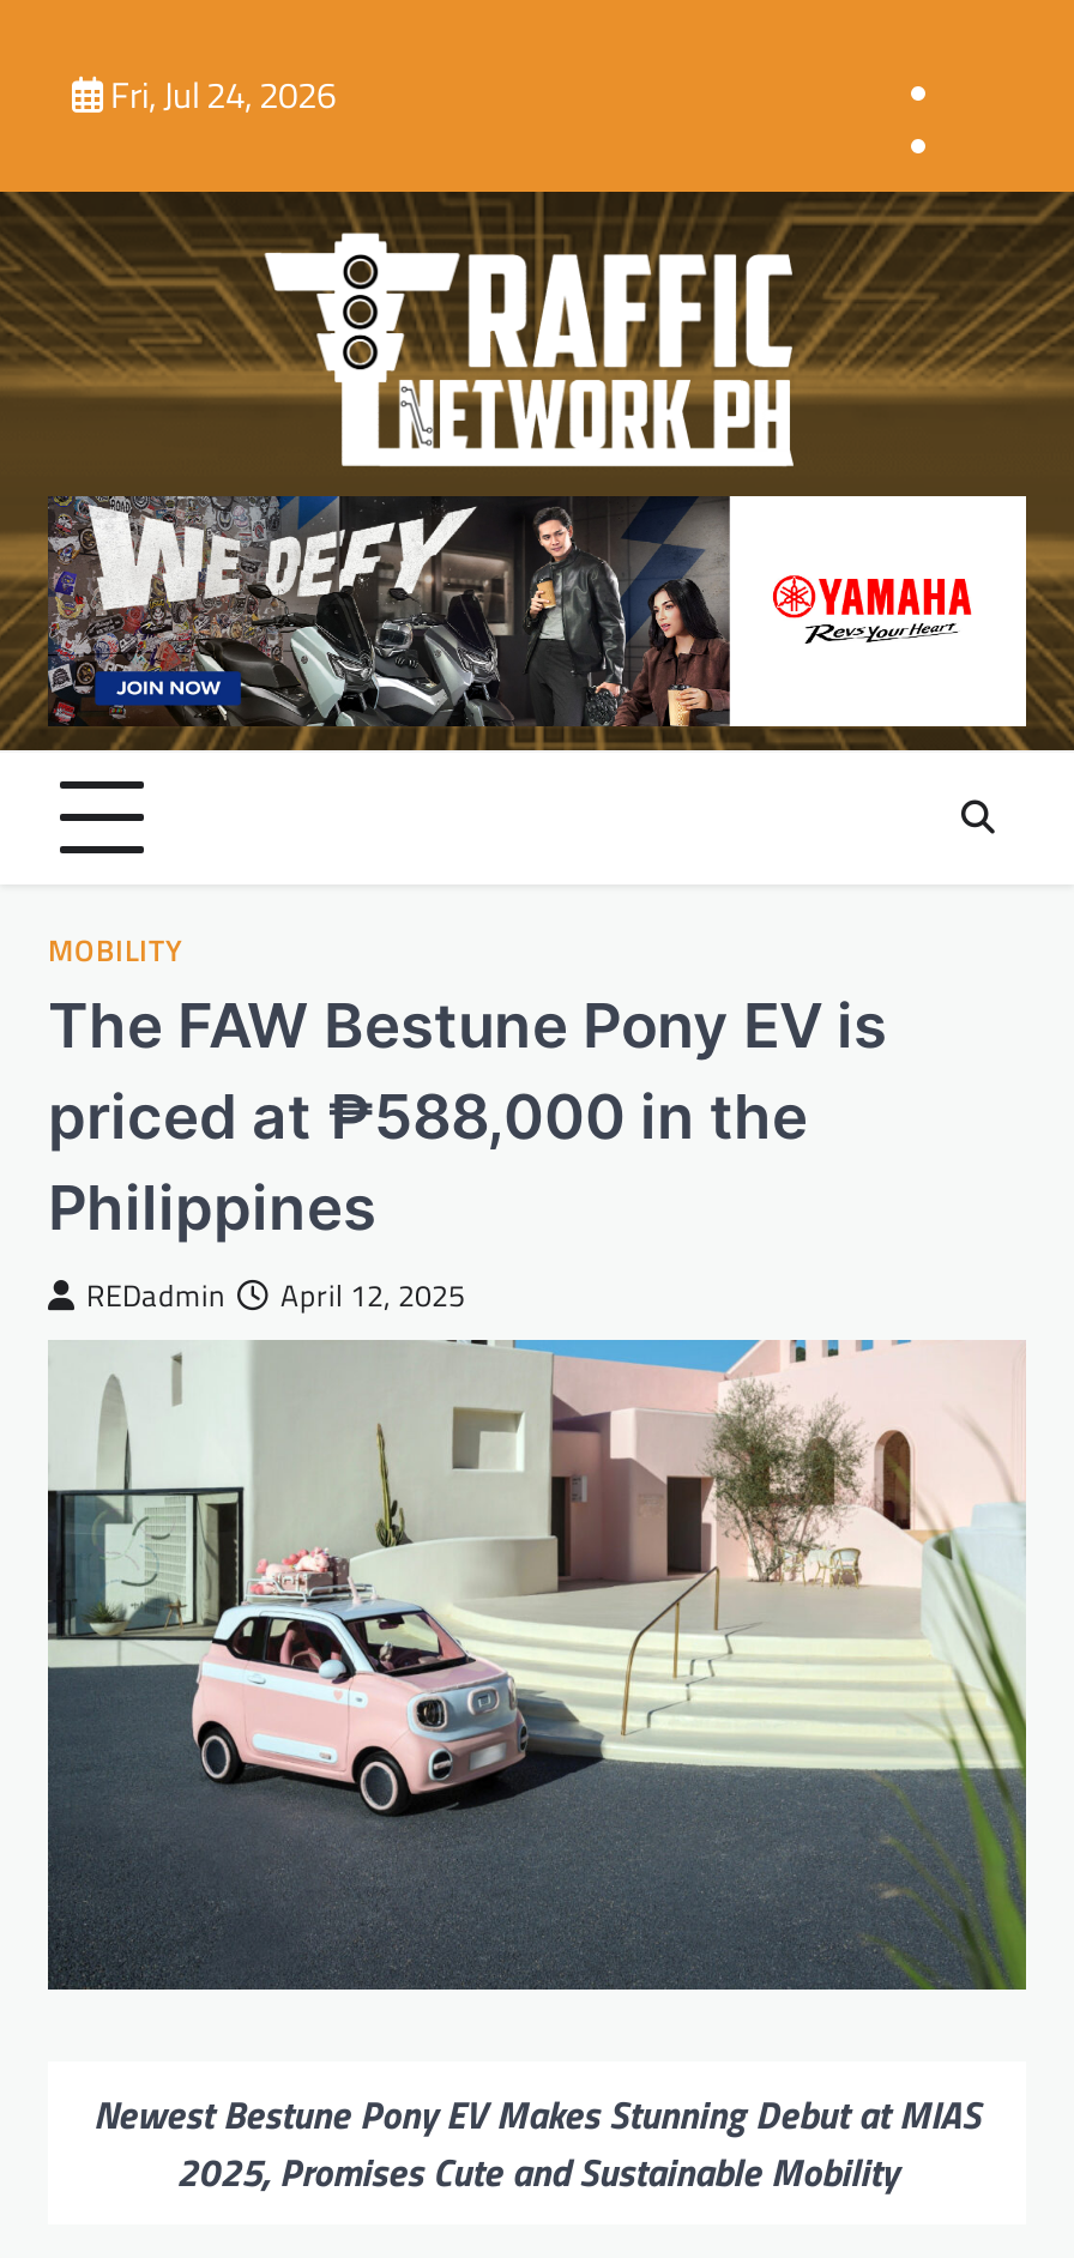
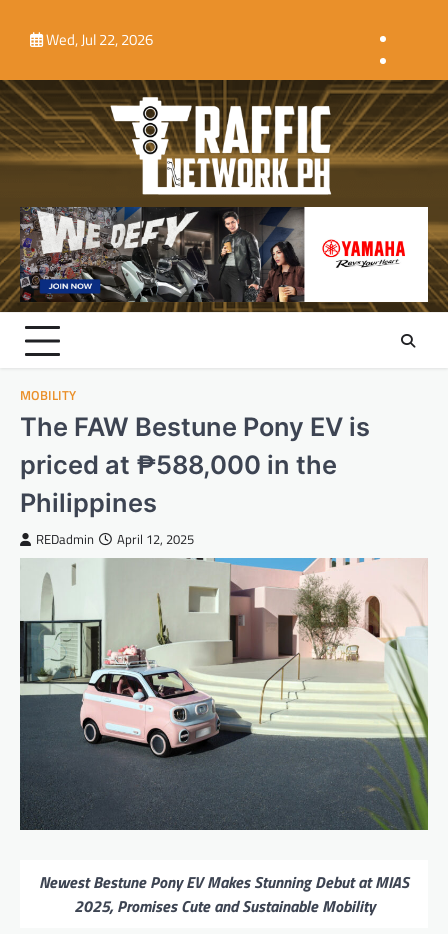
[110,67,336,122] Fri, Jul 24, 2026 -> [46,28,153,51] Wed, Jul 22, 2026

